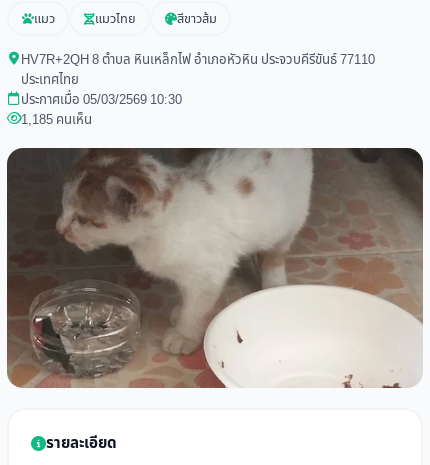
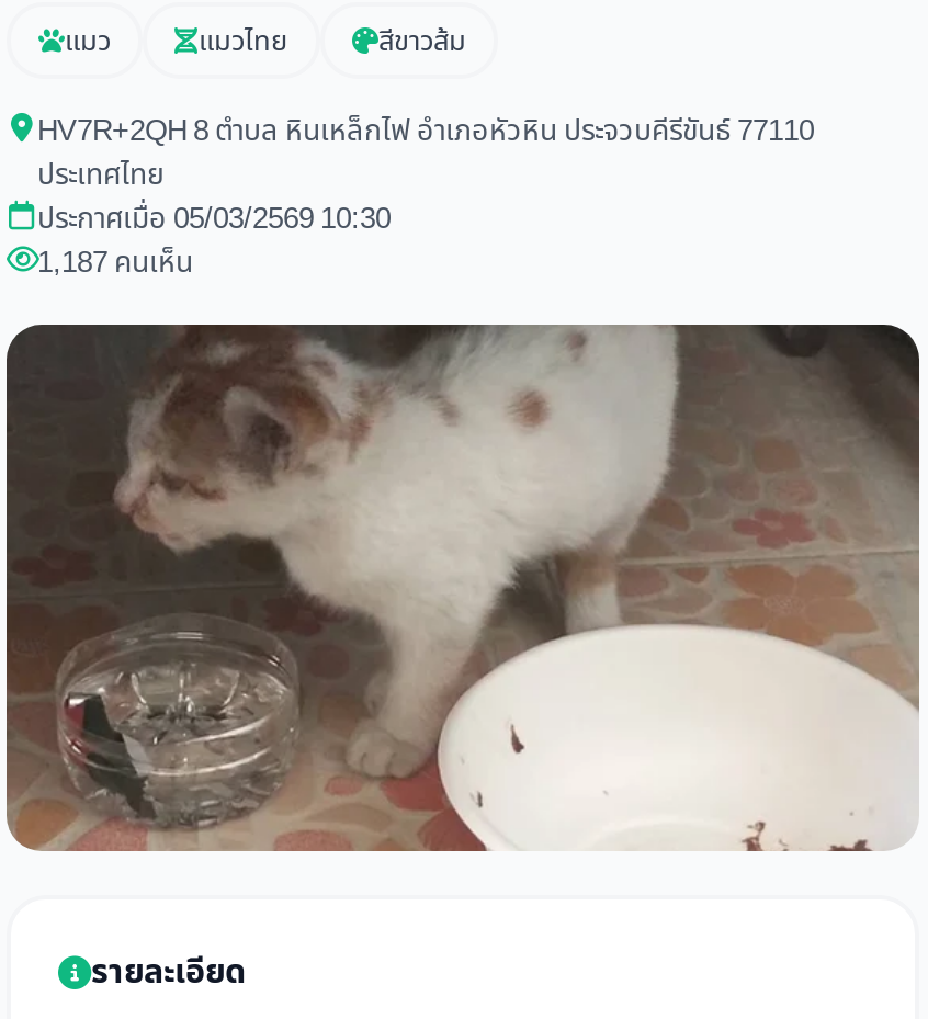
[21,110,92,130] 1,185 คนเห็น -> [37,241,193,285] 1,187 คนเห็น

